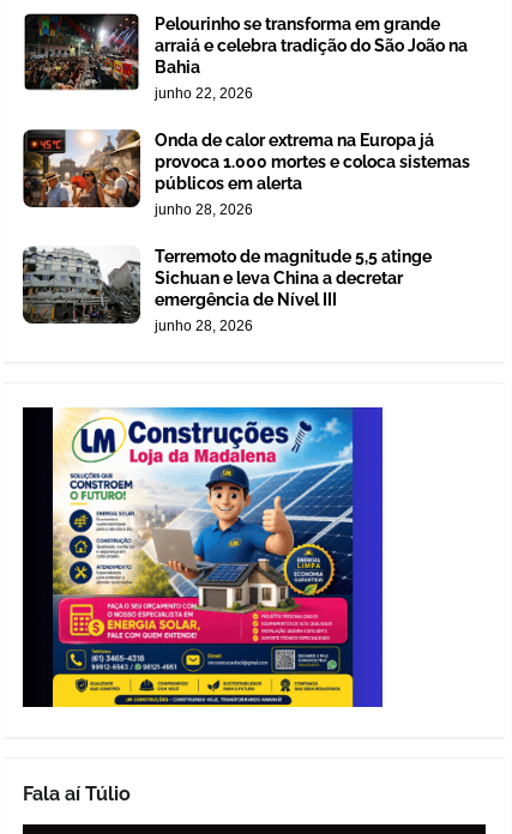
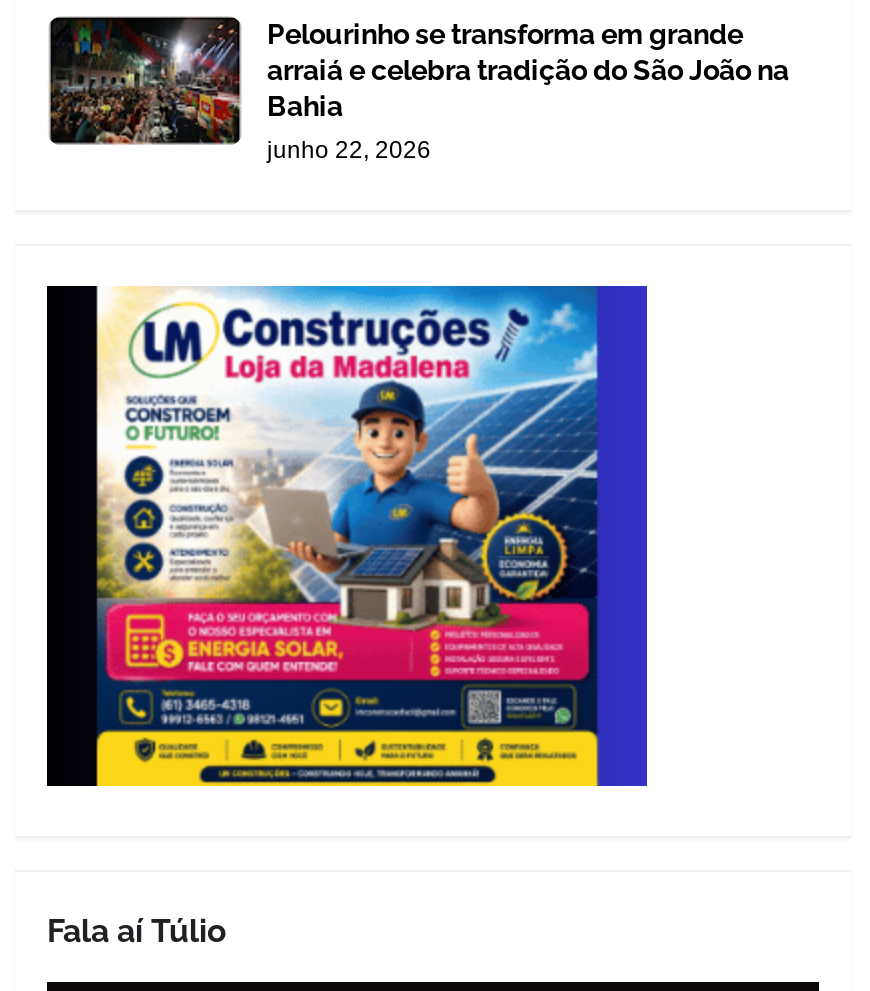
[22,128,470,334] [image] | Onda de calor extrema na Europa já | provoca 1.000 mortes e coloca sistemas | públicos em alerta | junho 28, 2026 | Terremoto de magnitude 5,5 atinge | Sichuan e leva China a decretar | emergência de Nível III | junho 28, 2026 -> none
[23,246,138,325] [image] -> none

